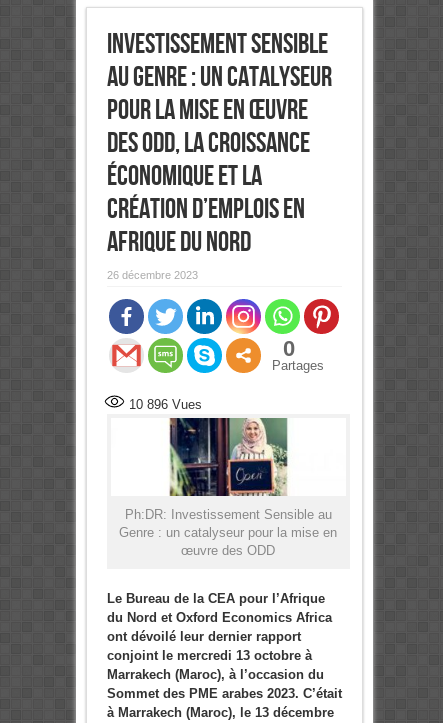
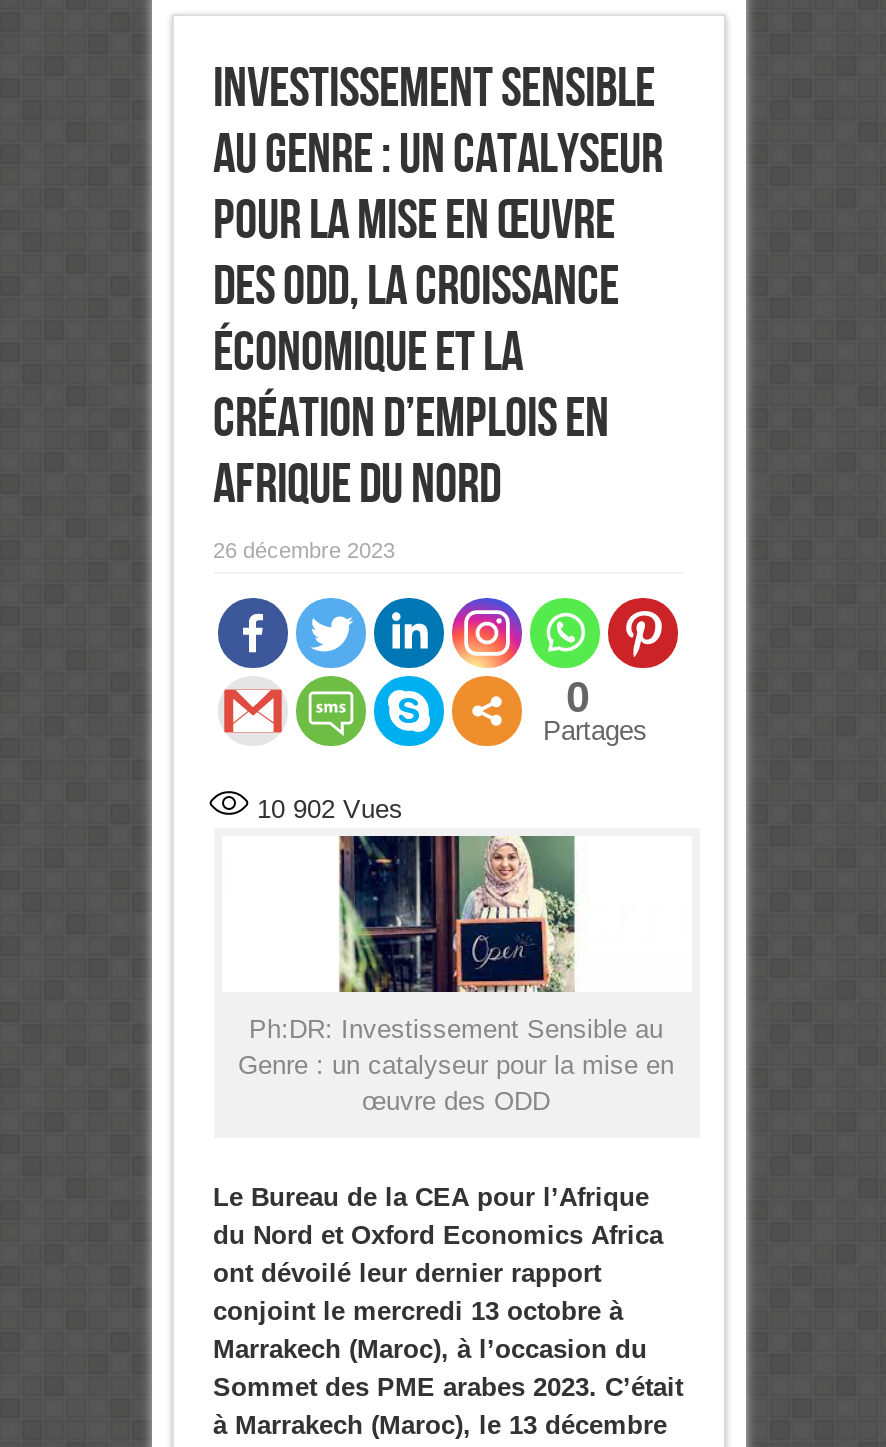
[128,397,201,412] 10 896 Vues -> [257,795,403,825] 10 902 Vues

